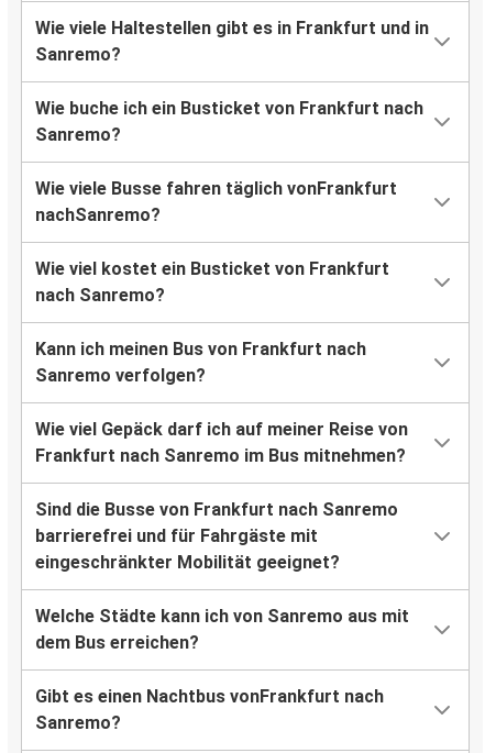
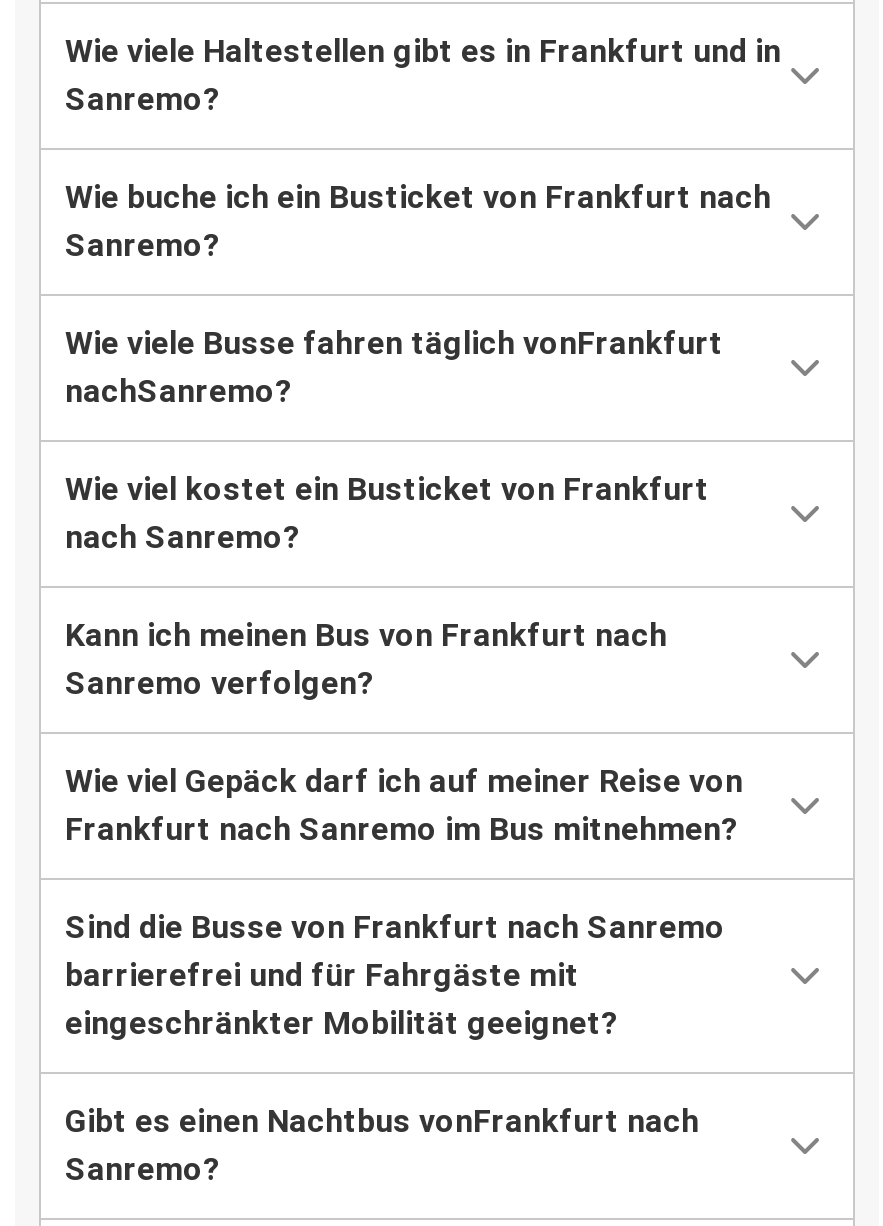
[35,606,409,653] Welche Städte kann ich von Sanremo aus mit | dem Bus erreichen? -> none

